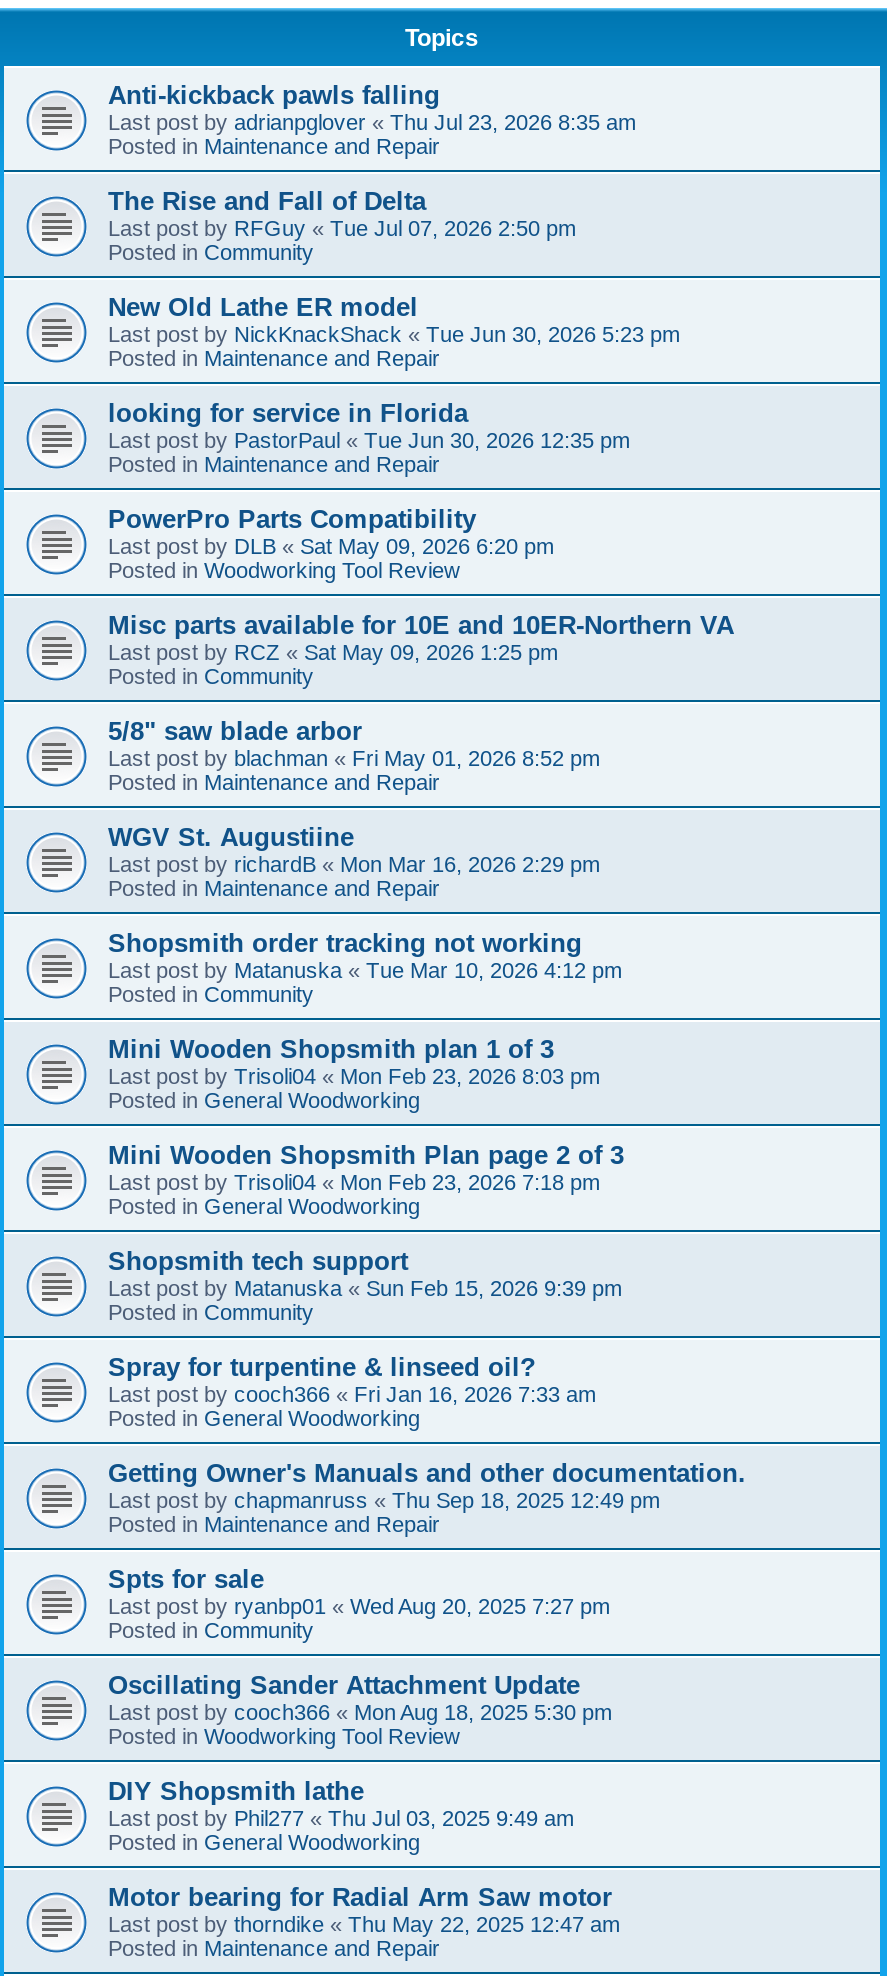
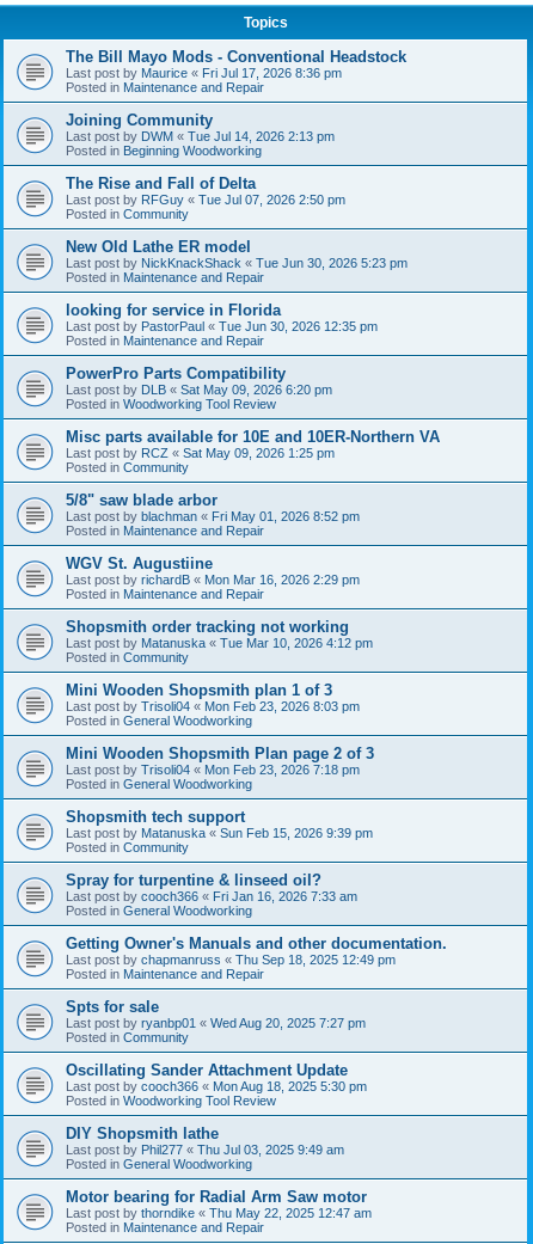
[108,79,636,133] Anti-kickback pawls falling | Last post by adrianpglover «Thu Jul 23, 2026 8:35 am -> [66,47,406,79] The Bill Mayo Mods - Conventional Headstock | Last post by Maurice «Fri Jul 17, 2026 8:36 pm
none -> [66,111,335,157] Joining Community | Last post by DWM «Tue Jul 14, 2026 2:13 pm | Posted in Beginning Woodworking

